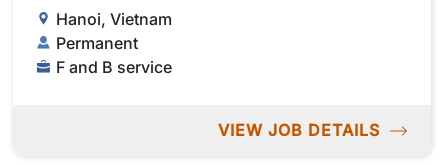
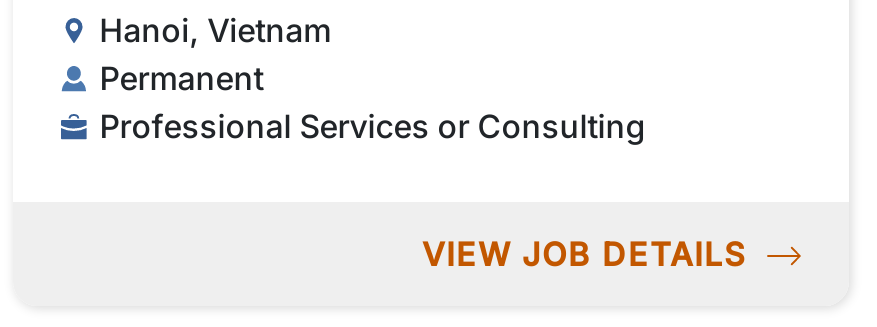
[56,57,172,77] F and B service -> [99,107,645,147] Professional Services or Consulting

